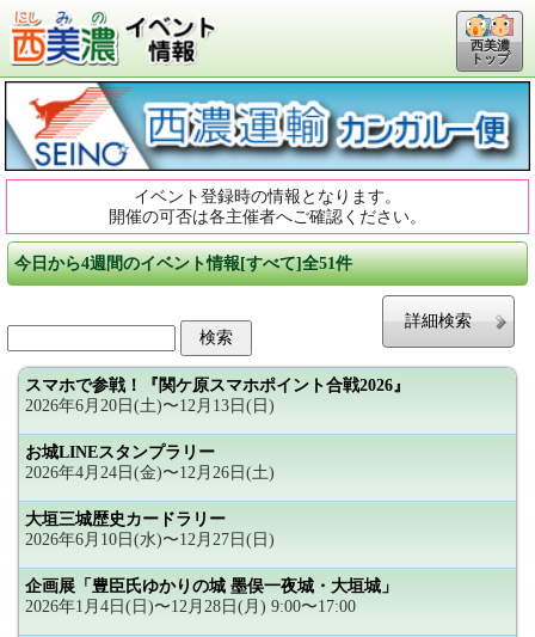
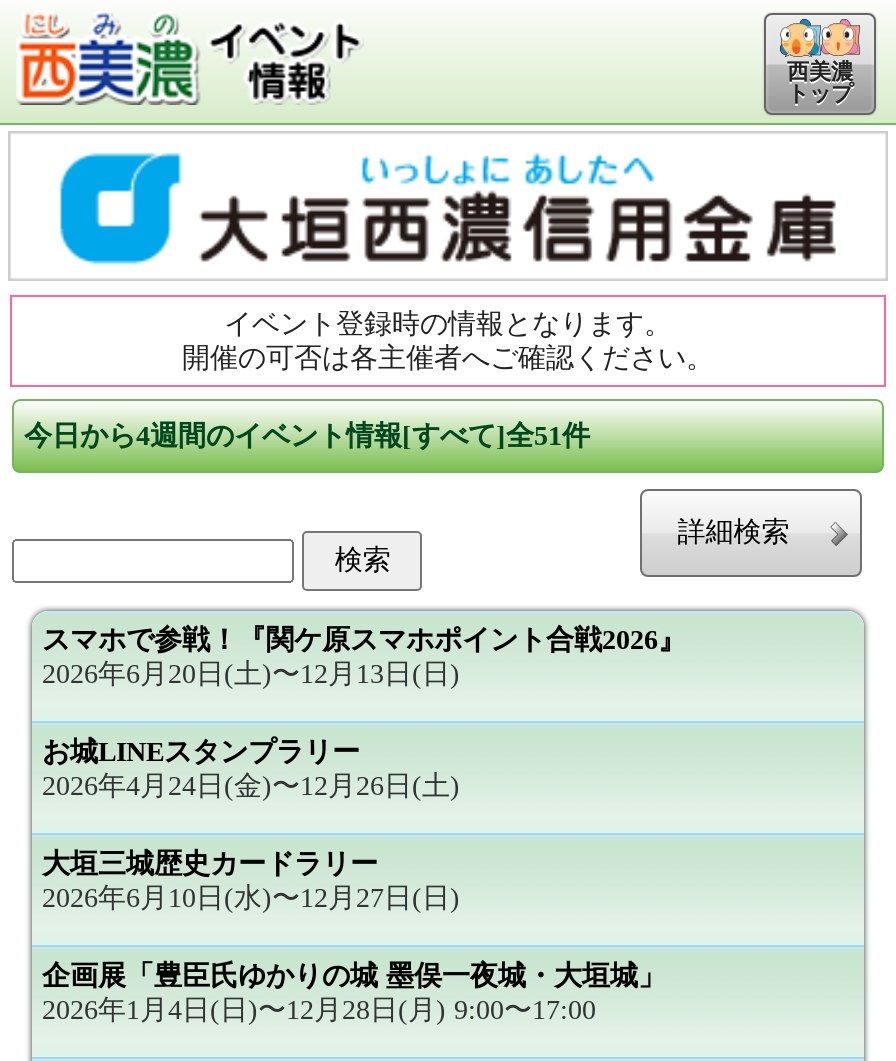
[4,80,531,172] [image] -> [8,131,888,281] [image]

